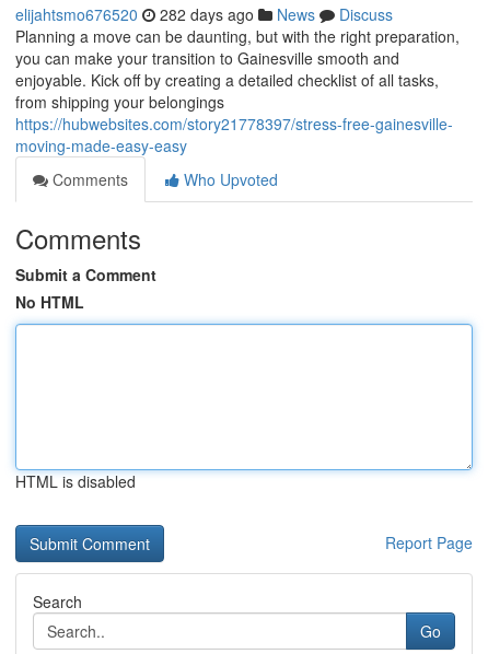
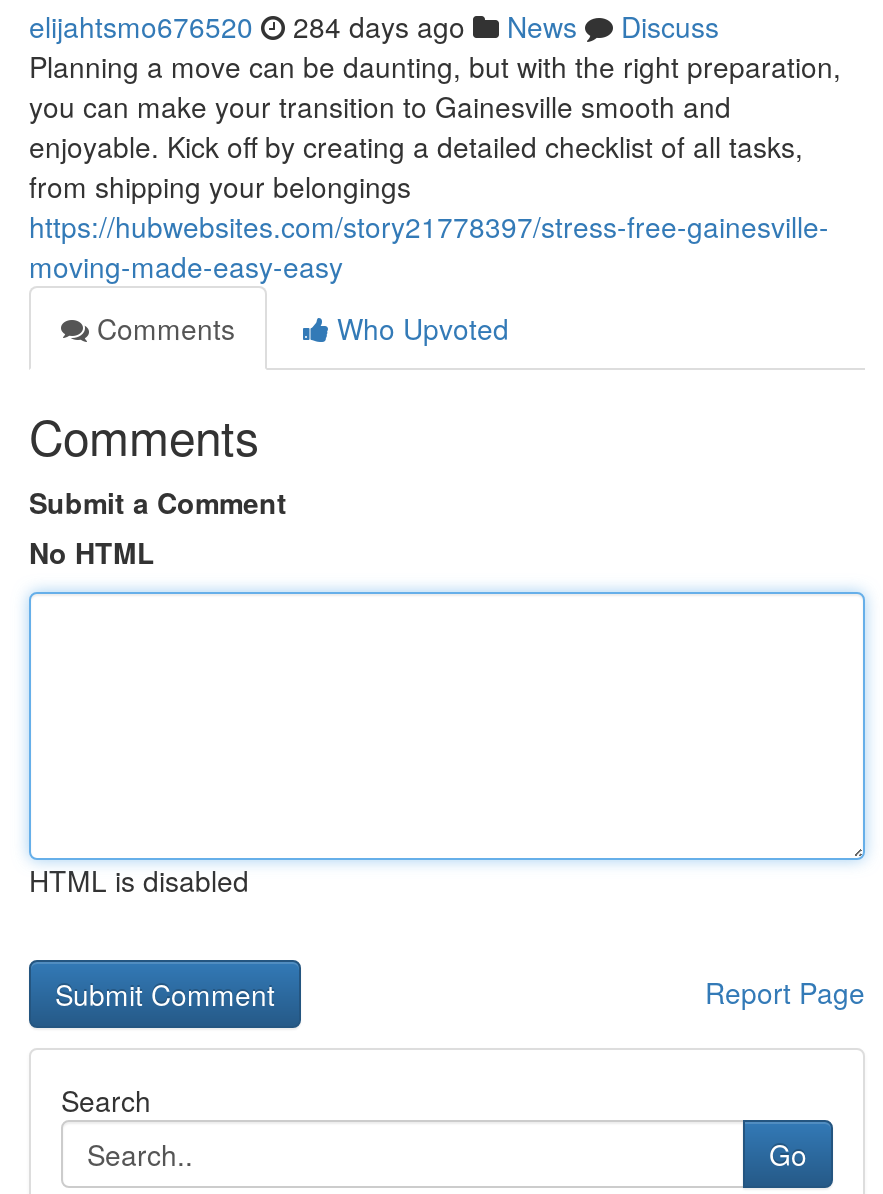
[15,3,393,25] elijahtsmo676520 282 days ago News Discuss -> [29,6,719,46] elijahtsmo676520 284 days ago News Discuss

